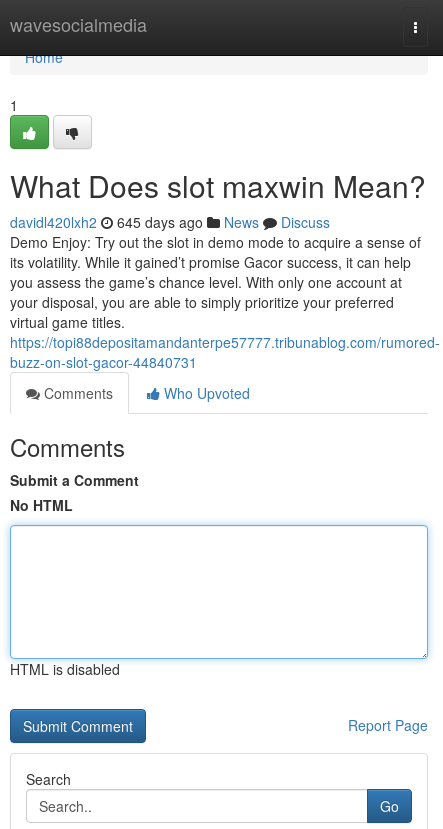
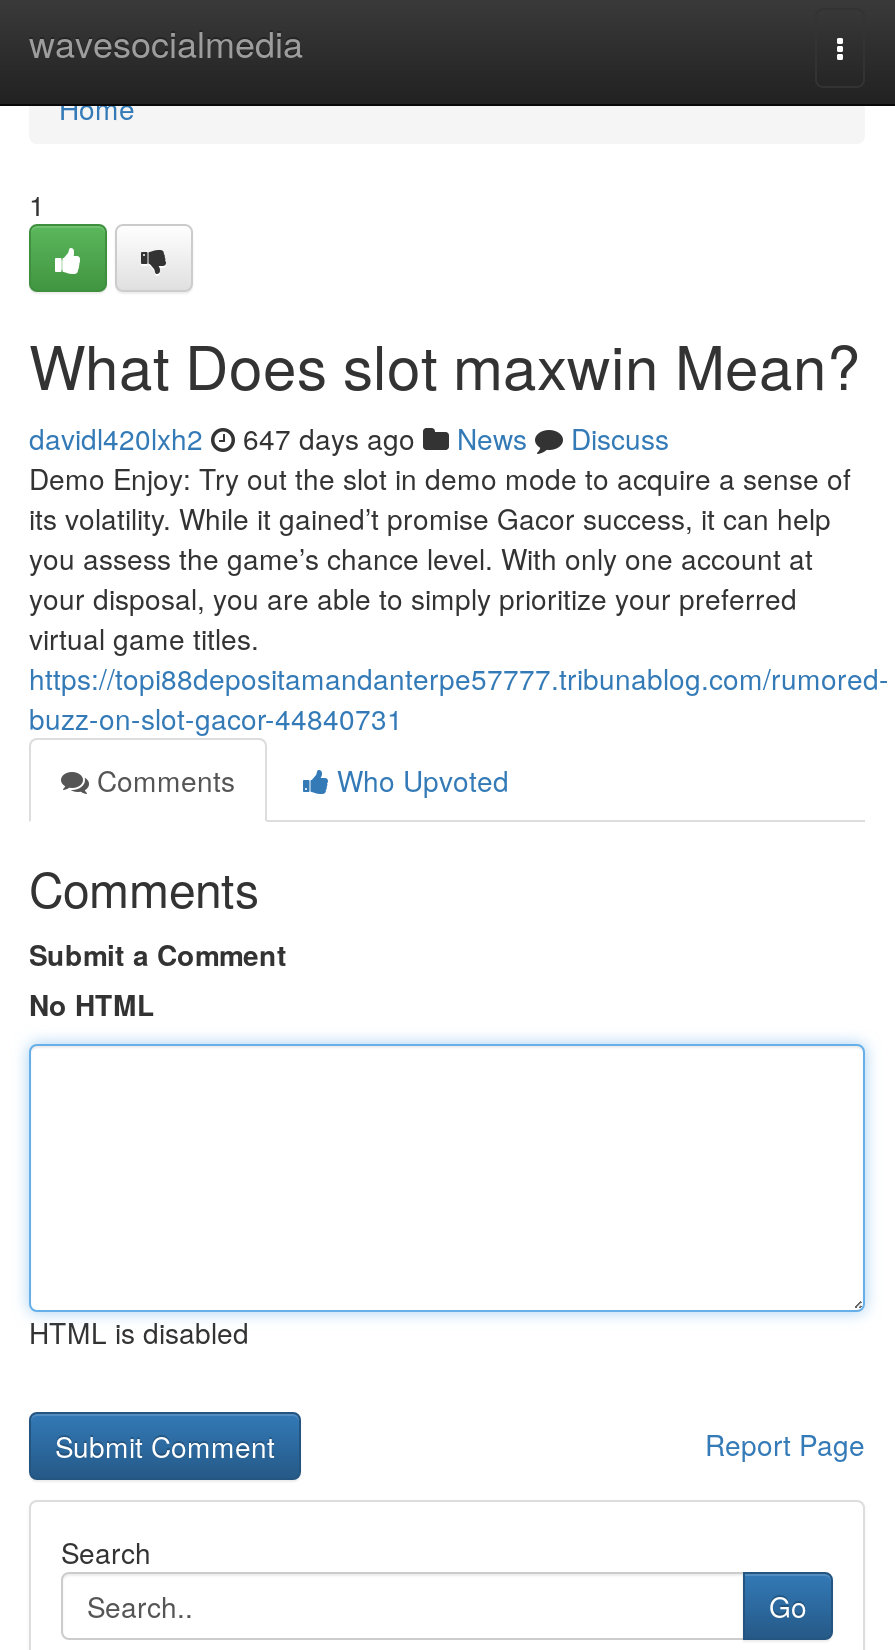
[10,212,330,232] davidl420lxh2 645 days ago News Discuss -> [29,418,669,458] davidl420lxh2 647 days ago News Discuss

